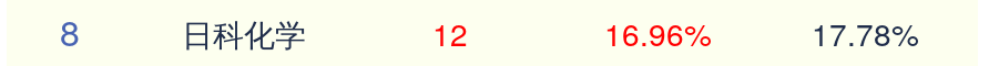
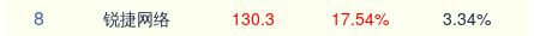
[182,12,918,56] 日科化学 | 12 | 16.96% | 17.78% -> [103,6,490,30] 锐捷网络 | 130.3 | 17.54% | 3.34%

